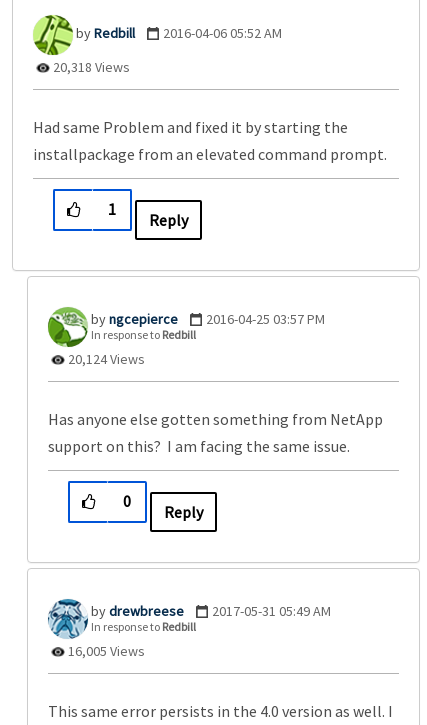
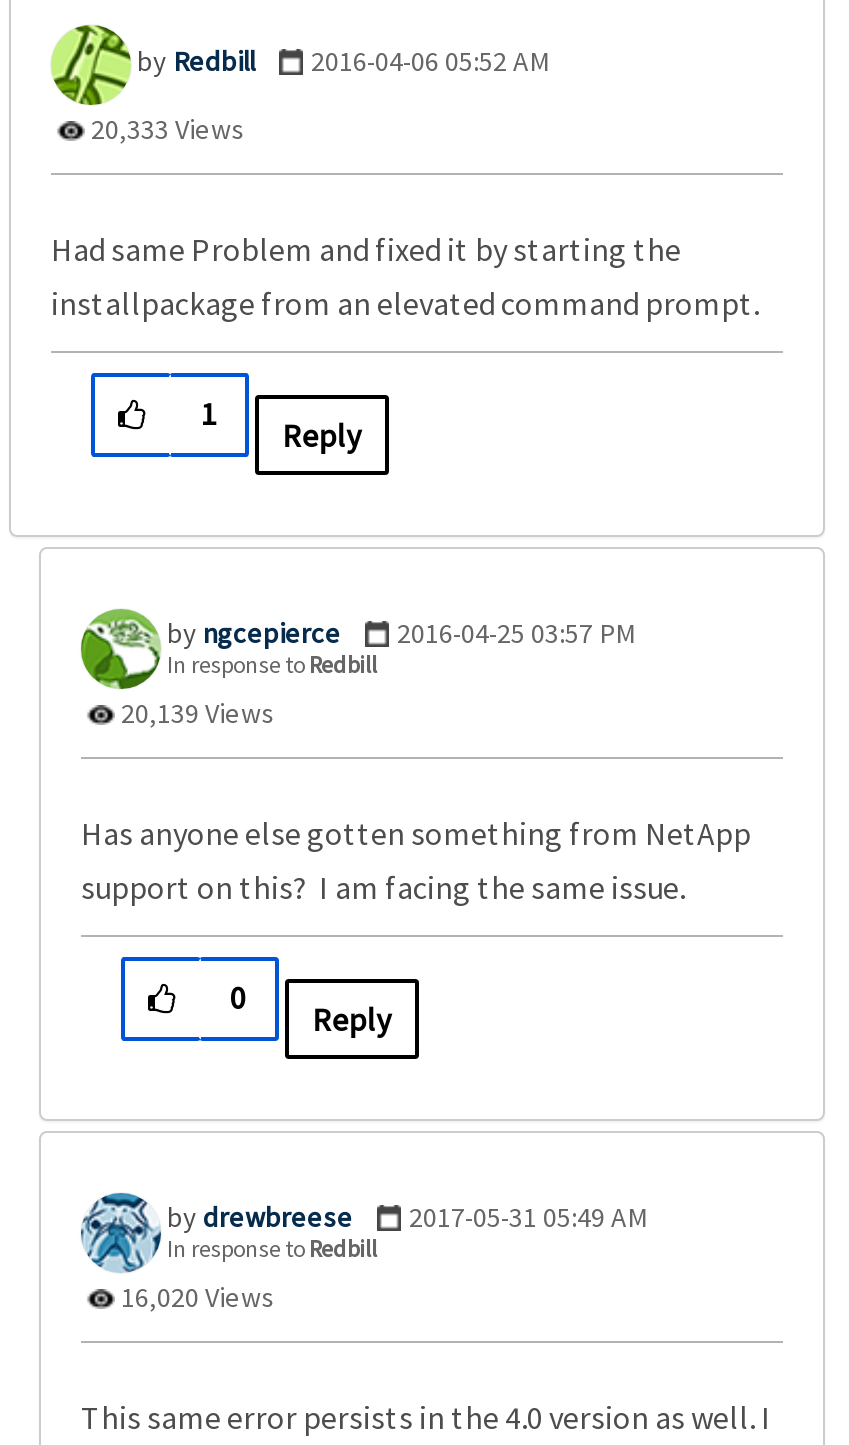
[50,58,130,76] 20,318 Views -> [85,111,245,147] 20,333 Views
[65,350,145,368] 20,124 Views -> [115,695,275,731] 20,139 Views
[65,642,145,660] 16,005 Views -> [115,1279,275,1315] 16,020 Views

